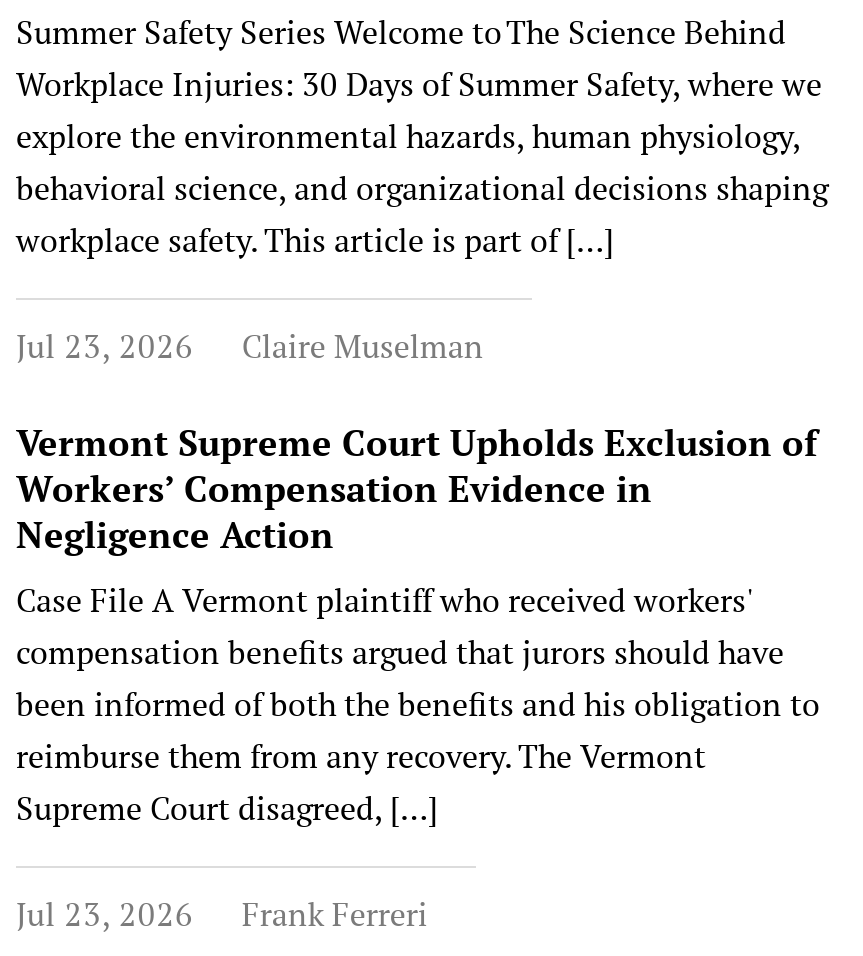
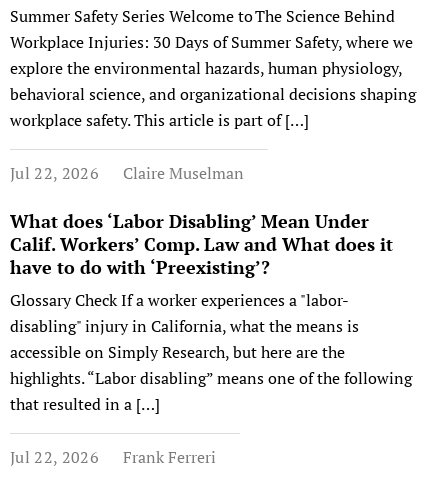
[16,324,484,368] Jul 23, 2026 Claire Muselman -> [10,162,244,184] Jul 22, 2026 Claire Muselman
[16,418,820,830] Vermont Supreme Court Upholds Exclusion of | Workers’ Compensation Evidence in | Negligence Action | Case File A Vermont plaintiff who received workers' | compensation benefits argued that jurors should have | been informed of both the benefits and his obligation to | reimburse them from any recovery. The Vermont | Supreme Court disagreed, […] -> [10,209,412,415] What does ‘Labor Disabling’ Mean Under | Calif. Workers’ Comp. Law and What does it | have to do with ‘Preexisting’? | Glossary Check If a worker experiences a "labor- | disabling" injury in California, what the means is | accessible on Simply Research, but here are the | highlights. “Labor disabling” means one of the following | that resulted in a […]
[16,892,428,936] Jul 23, 2026 Frank Ferreri -> [10,446,216,468] Jul 22, 2026 Frank Ferreri

